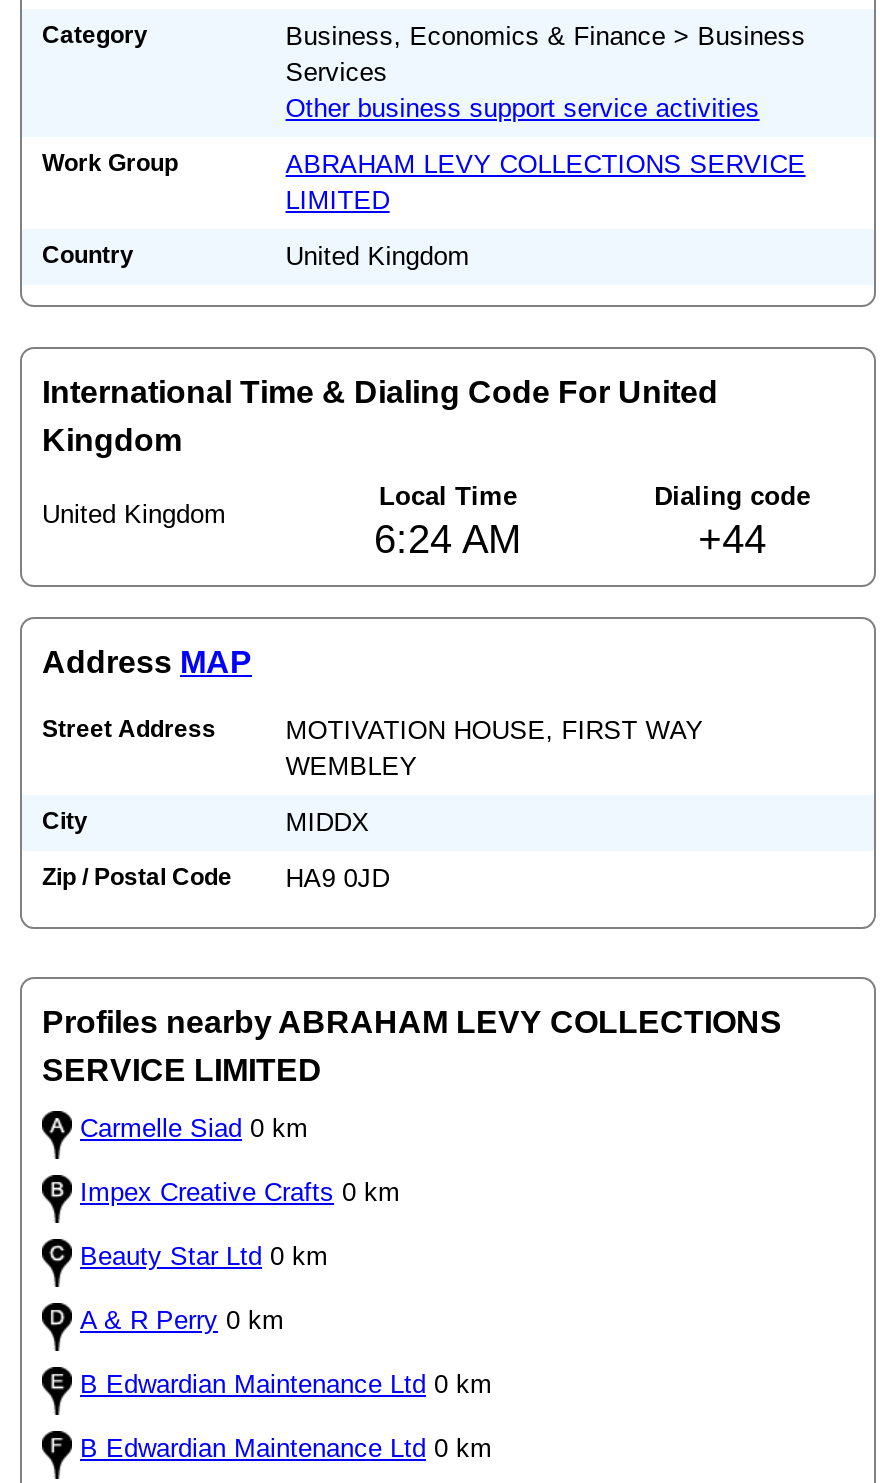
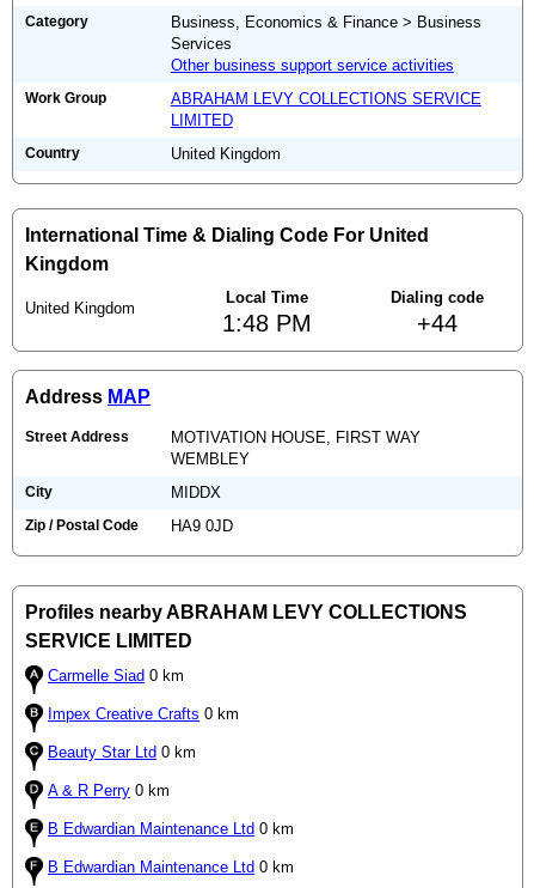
[374,517,522,561] 6:24 AM -> [223,310,312,336] 1:48 PM

